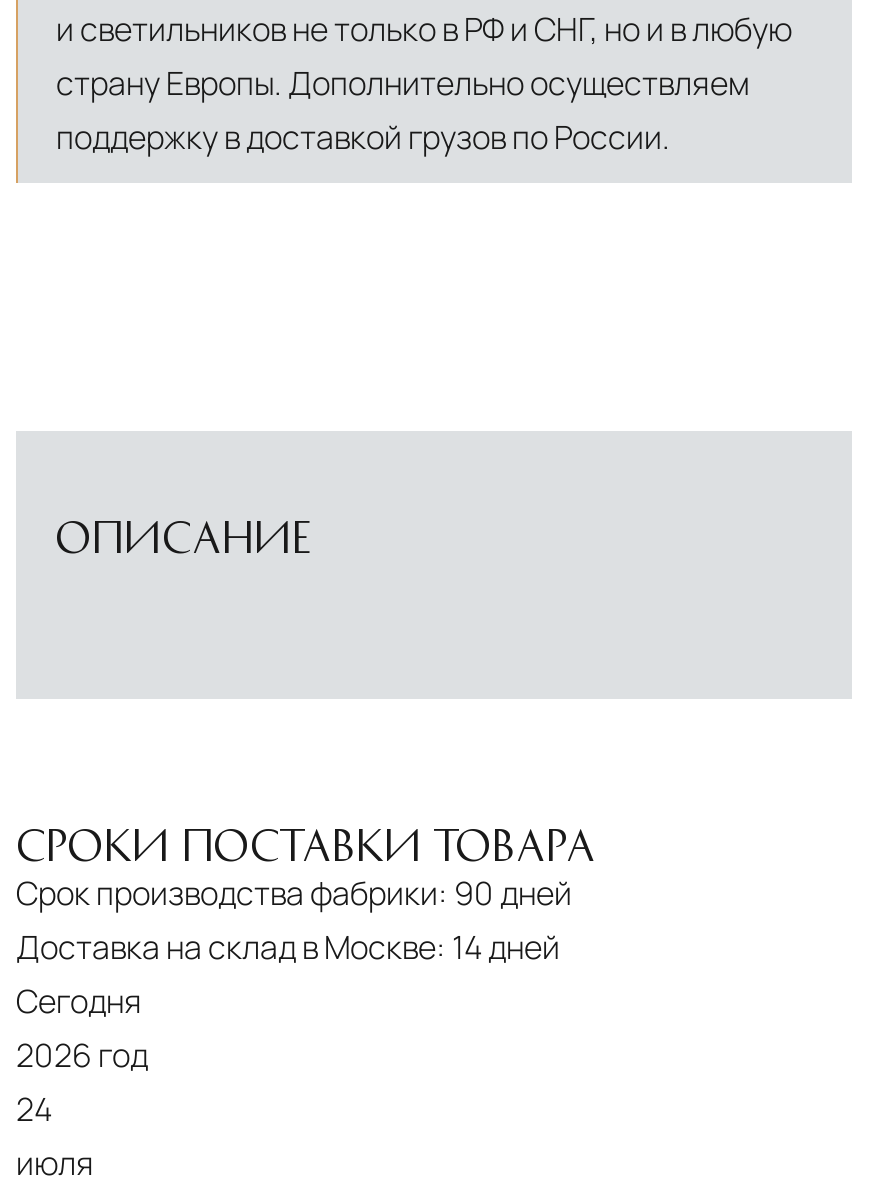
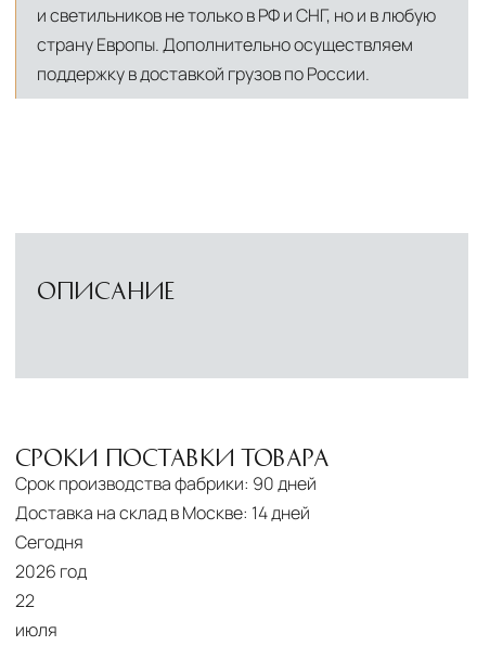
[16,1087,52,1131] 24 -> [15,589,35,613] 22

